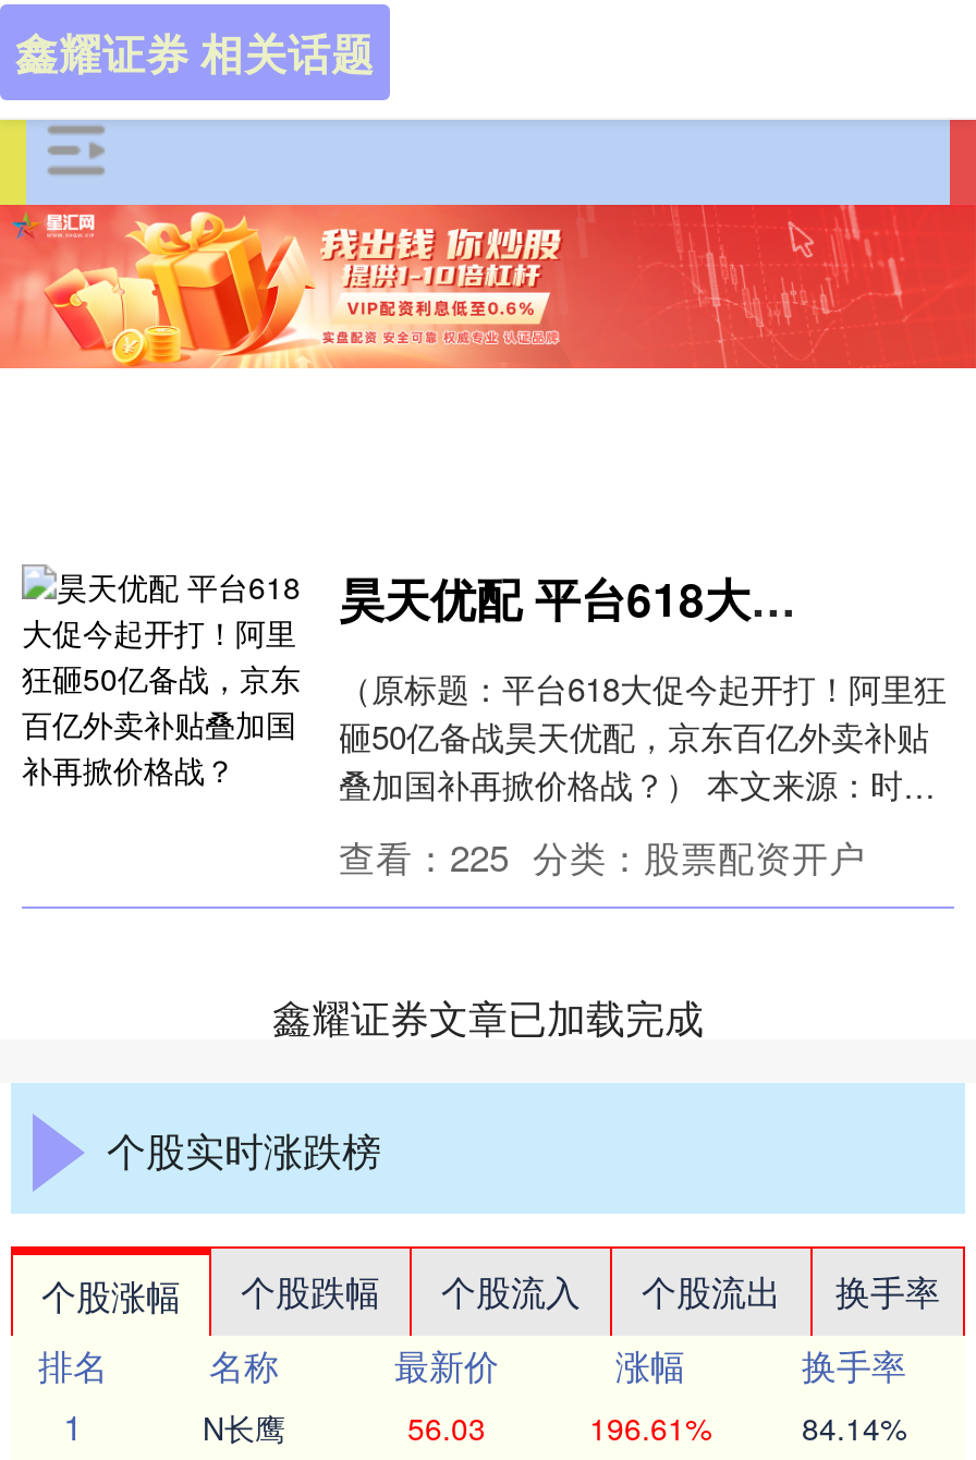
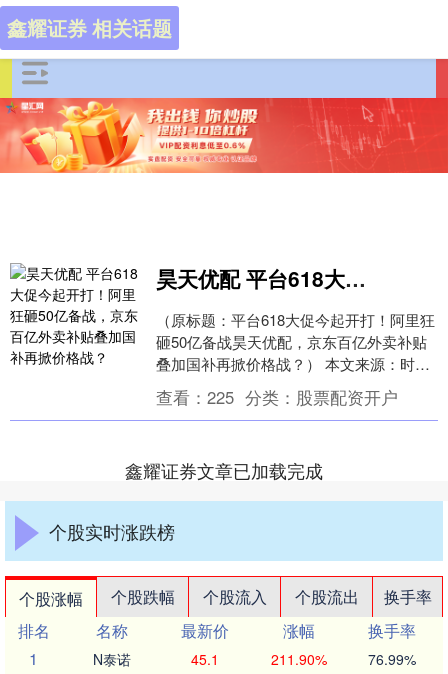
[203,1406,285,1450] N长鹰 -> [93,649,131,669] N泰诺
[407,1406,486,1450] 56.03 -> [191,649,219,669] 45.1
[589,1406,711,1450] 196.61% -> [270,649,326,669] 211.90%
[802,1406,906,1450] 84.14% -> [368,649,416,669] 76.99%

